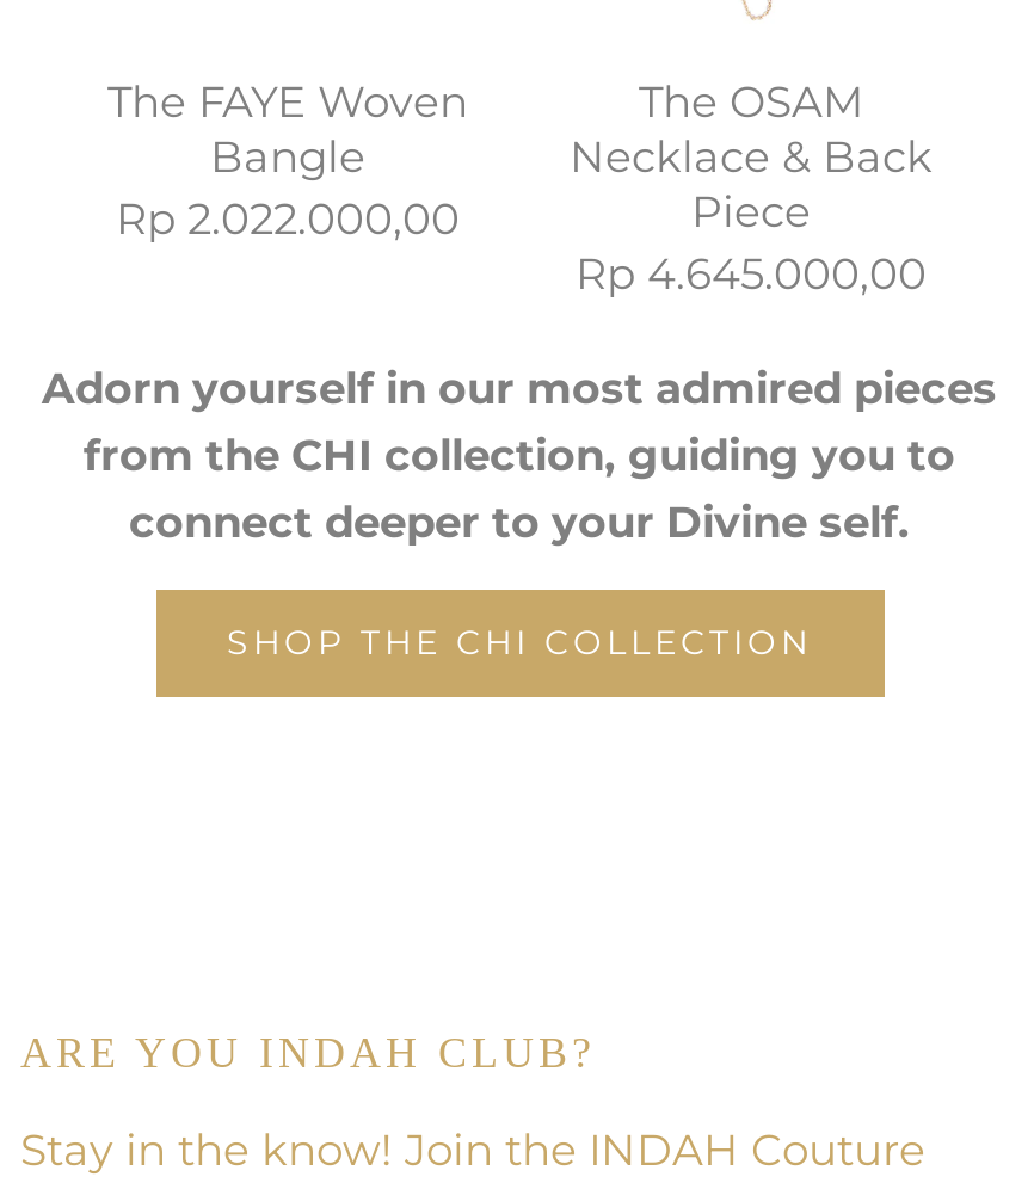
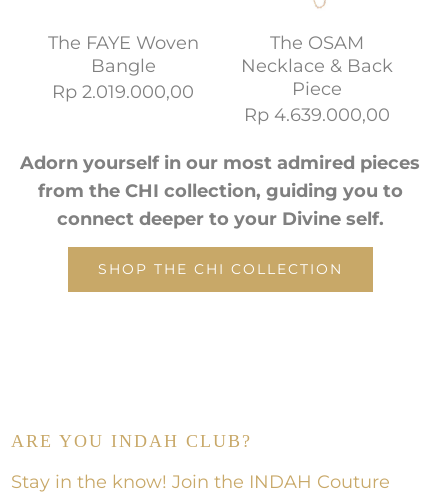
[116,193,460,246] Rp 2.022.000,00 -> [52,81,194,103] Rp 2.019.000,00
[576,248,927,301] Rp 4.645.000,00 -> [244,104,390,126] Rp 4.639.000,00

